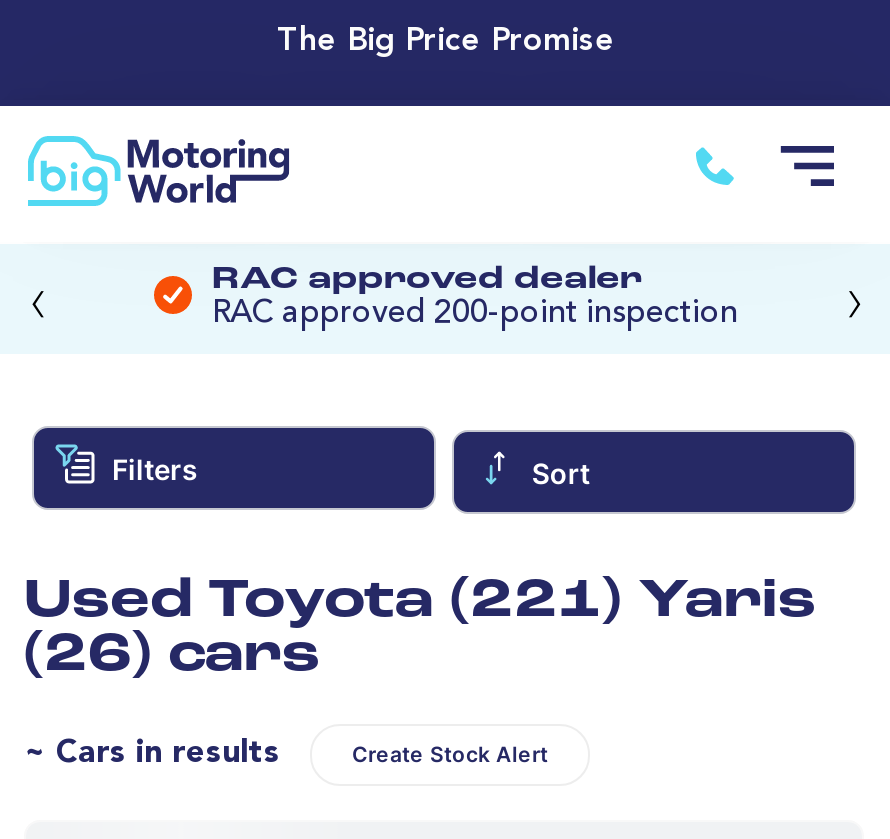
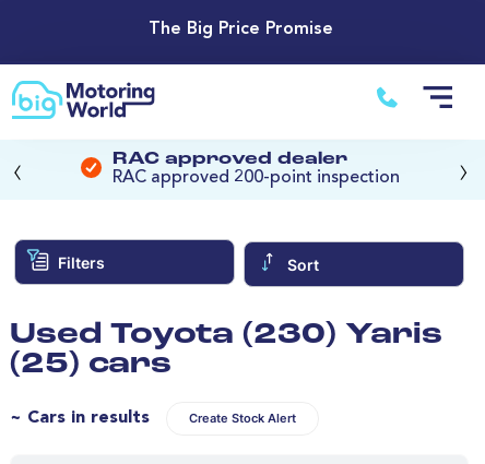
[24,575,816,629] Used Toyota (221) Yaris -> [10,321,442,350] Used Toyota (230) Yaris
[24,629,320,683] (26) cars -> [10,350,171,379] (25) cars

